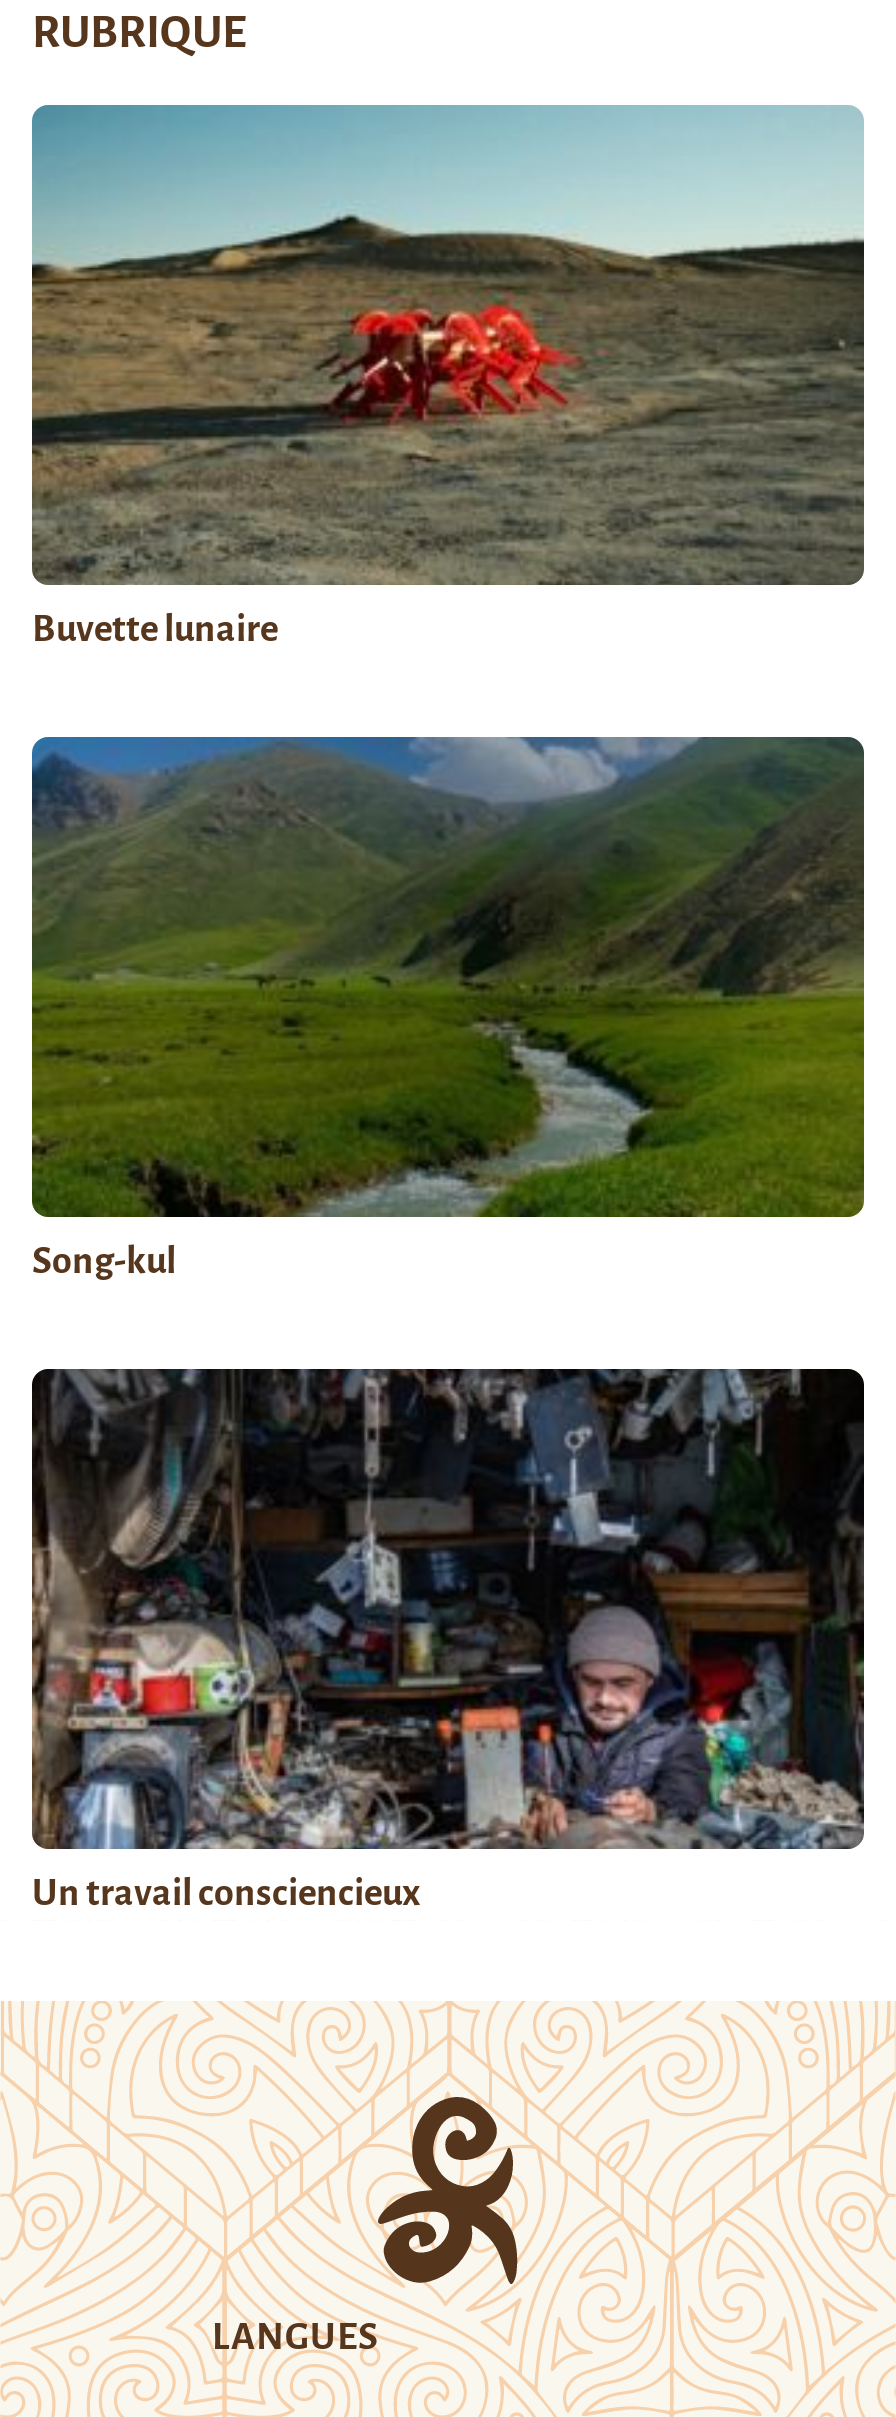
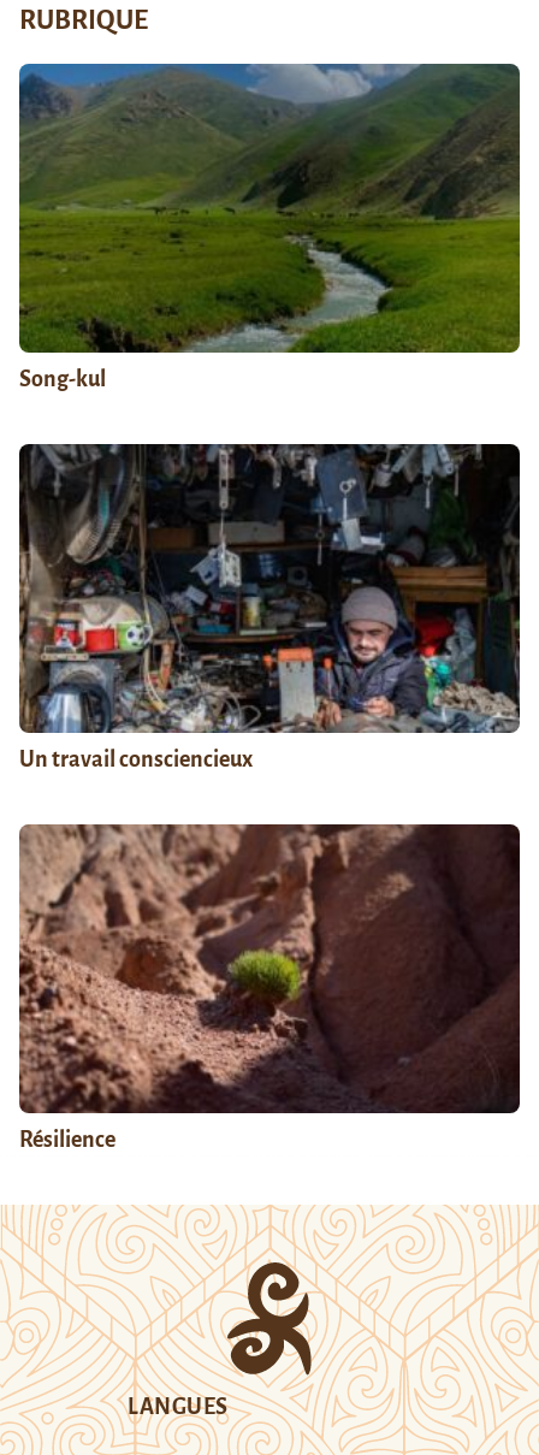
[30,105,864,649] [image] | Buvette lunaire -> none
moved [28,735,866,1913] -> [17,63,521,771]: [image] | Song-kul | Un travail consciencieux
none -> [18,823,520,1152] [image] | Résilience

